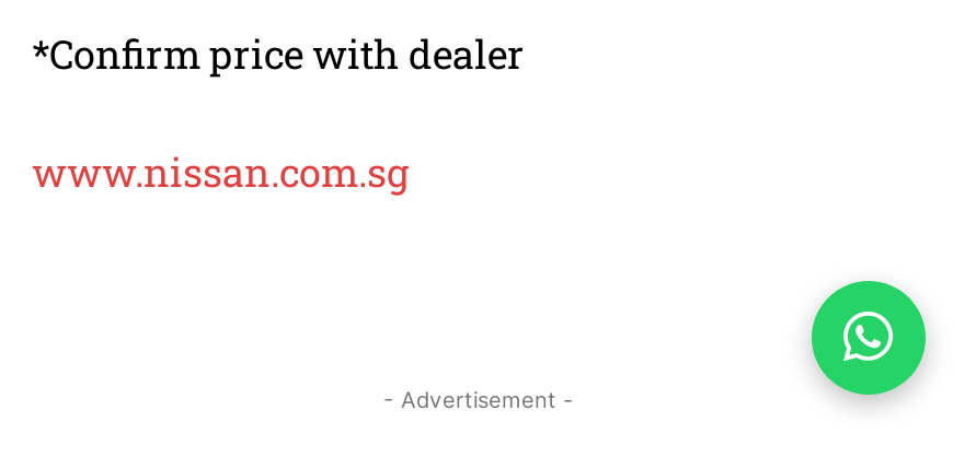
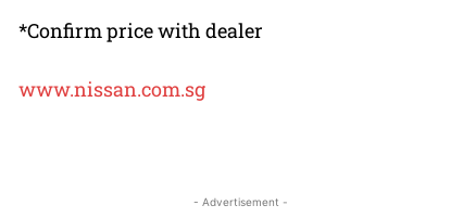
[807,278,930,407] [image] -> none

